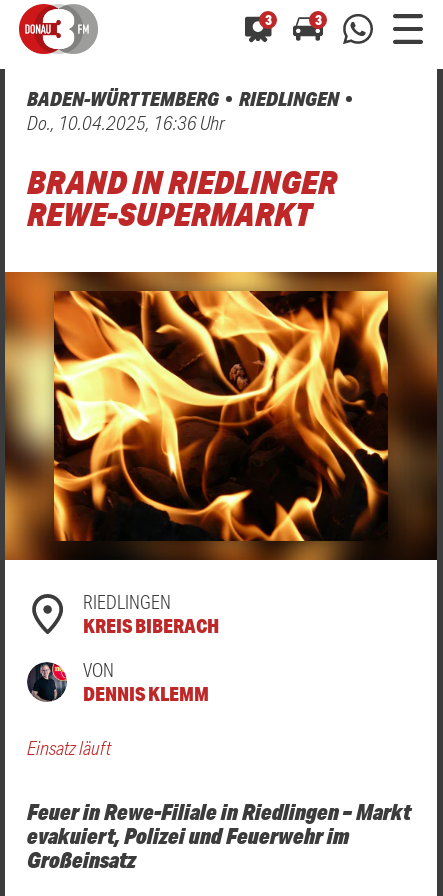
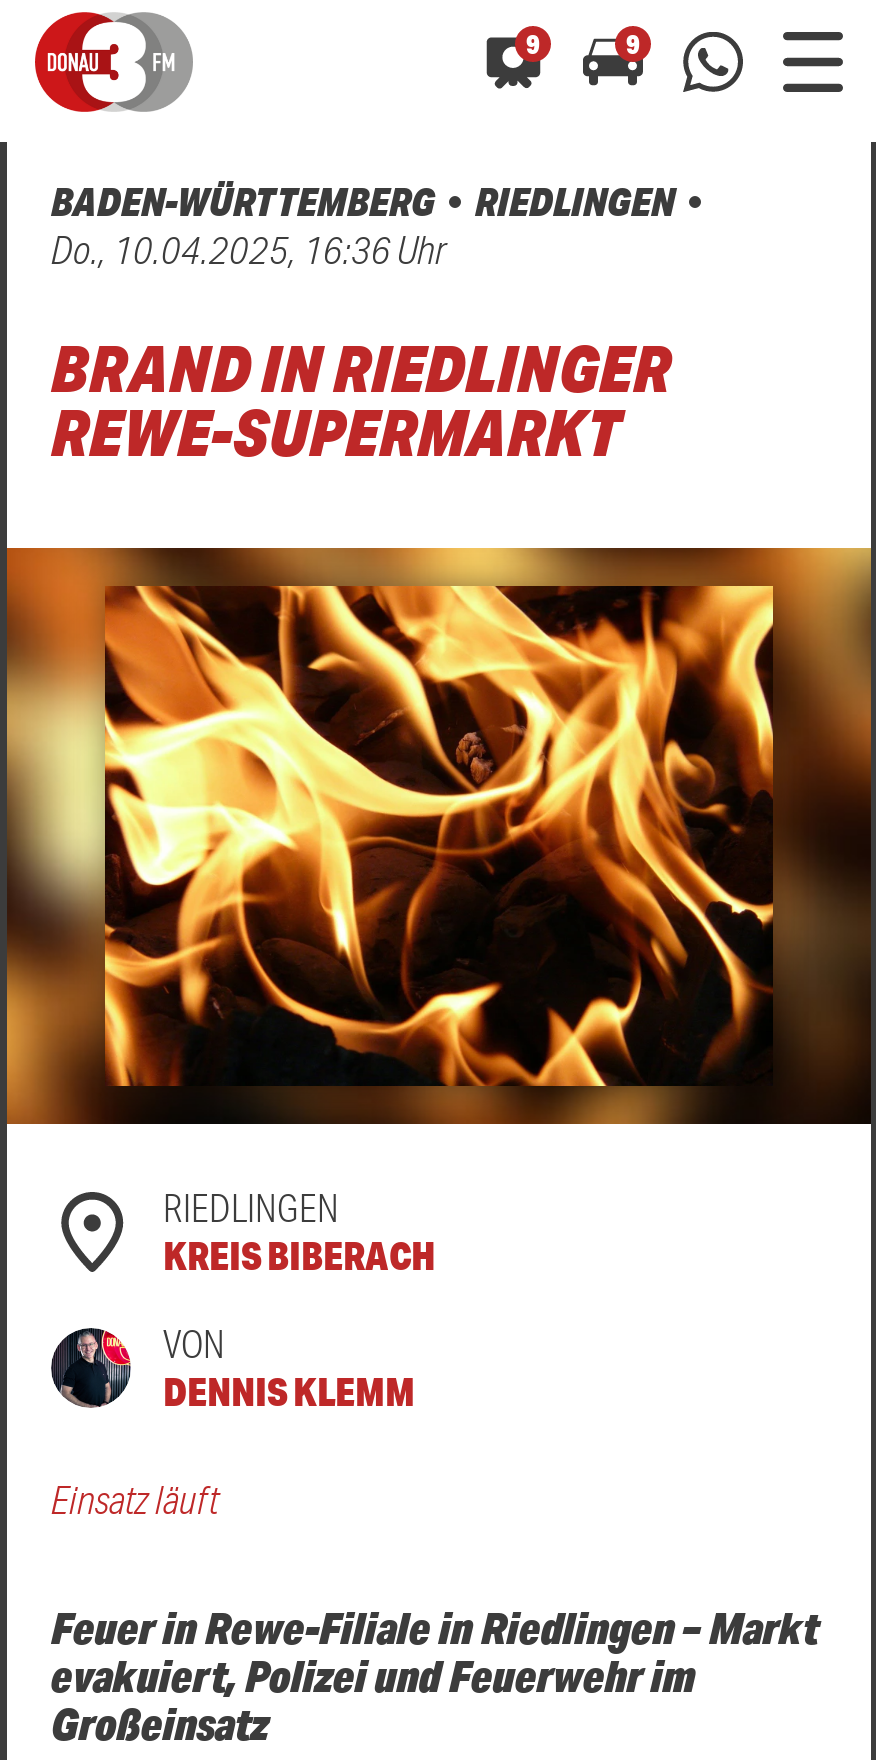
[264,11,271,29] 3 -> [526,26,540,62] 9
[314,11,321,29] 3 -> [626,26,640,62] 9

